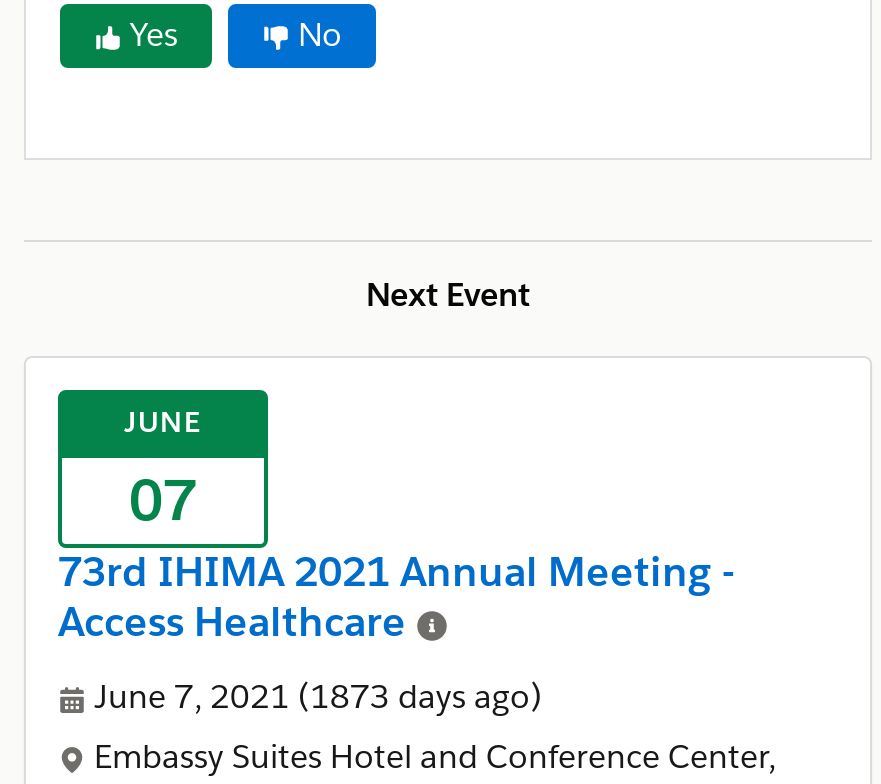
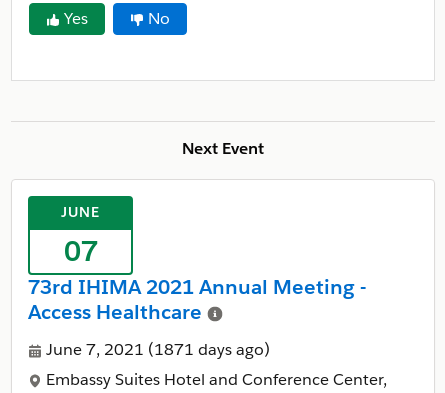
[86,676,542,718] June 7, 2021 (1873 days ago) -> [42,339,270,360] June 7, 2021 (1871 days ago)

